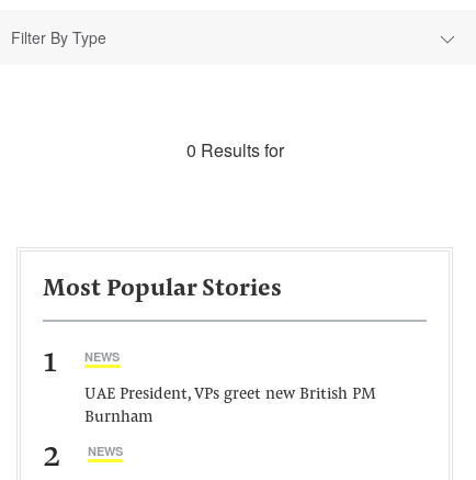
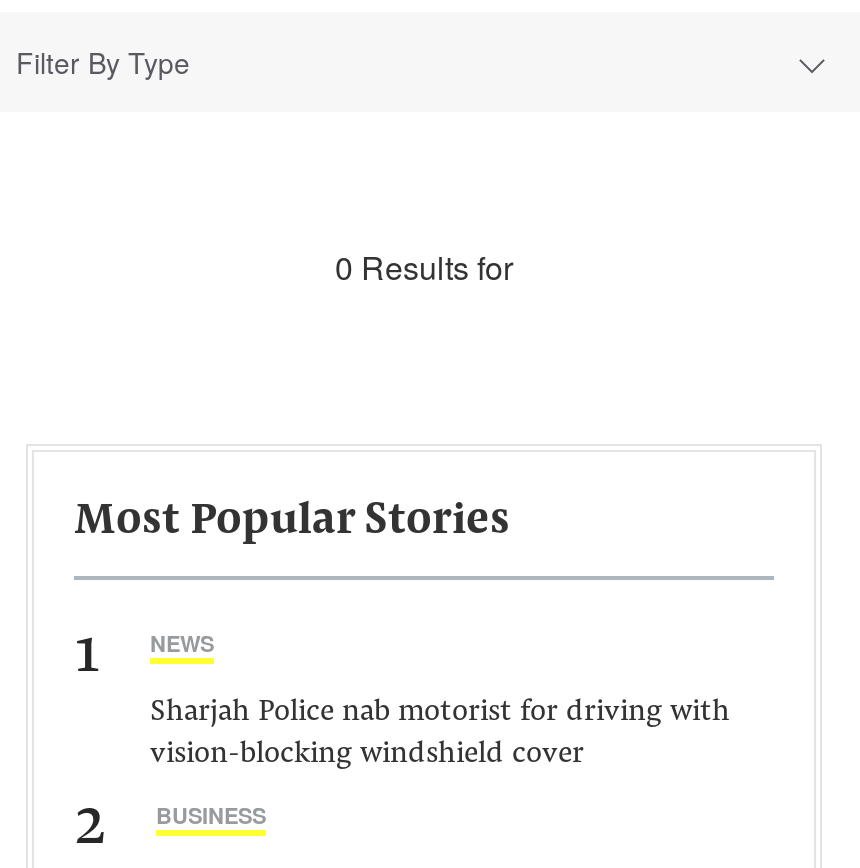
[84,387,376,426] UAE President, VPs greet new British PM | Burnham -> [150,698,730,770] Sharjah Police nab motorist for driving with | vision-blocking windshield cover
[88,443,123,459] NEWS -> [156,800,266,830] BUSINESS

